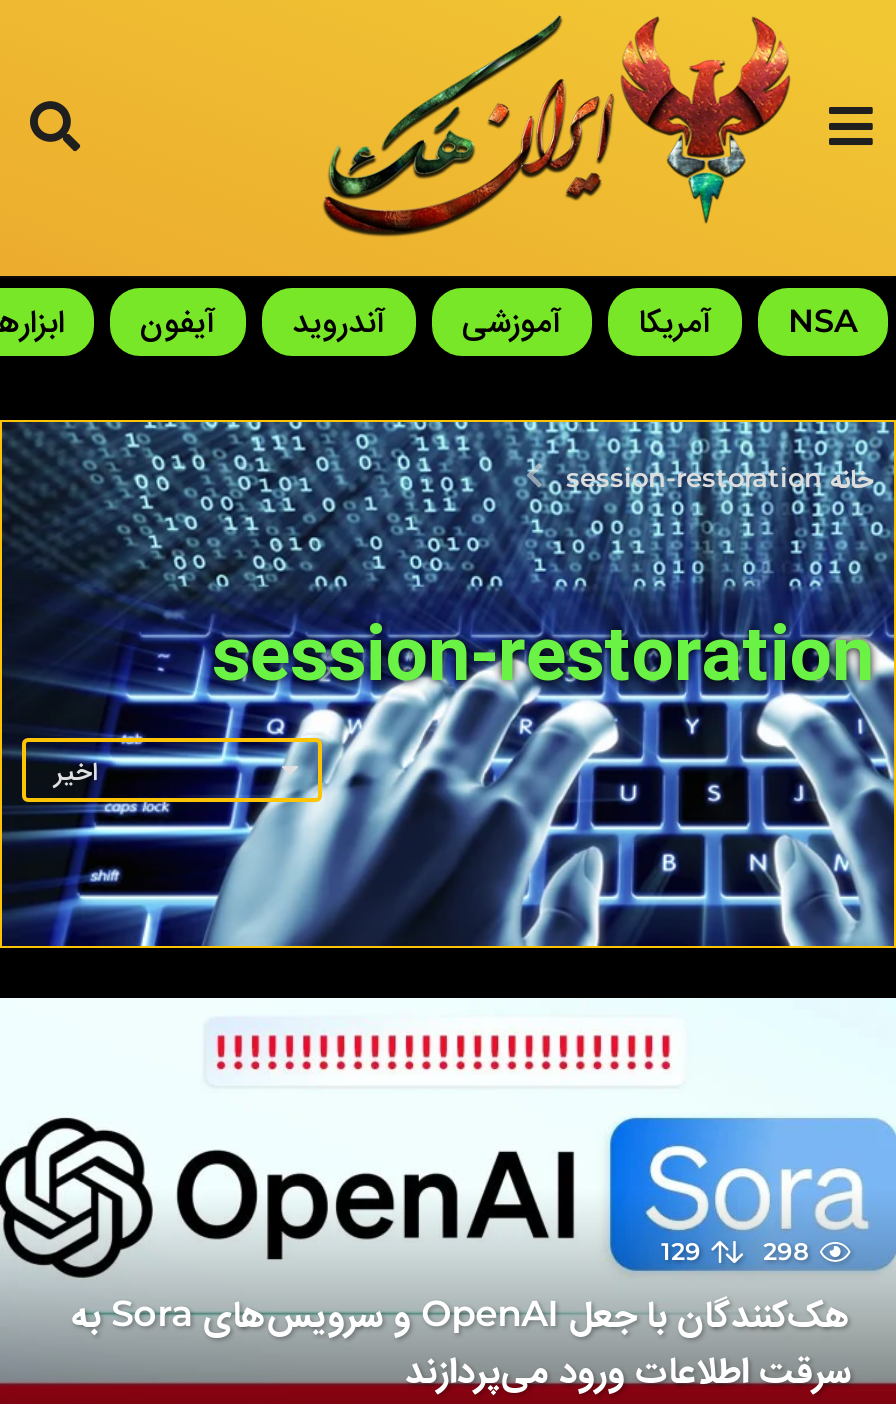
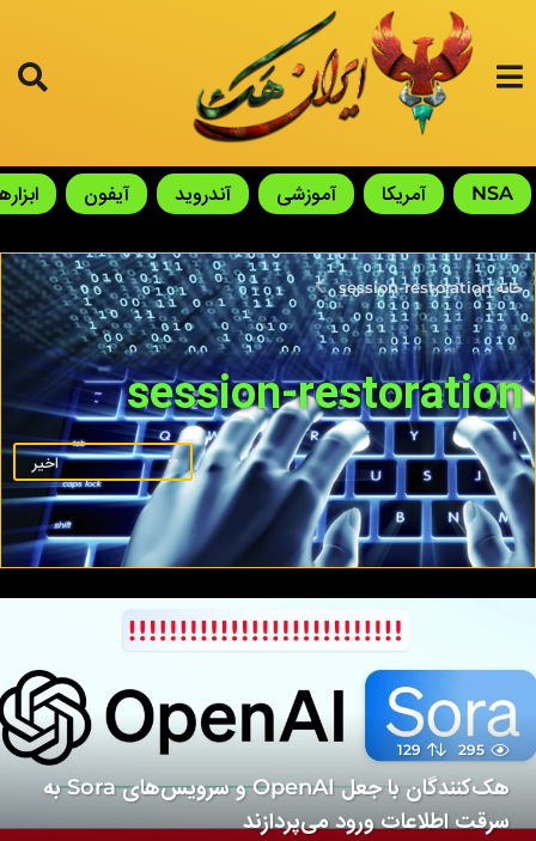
[763,1236,809,1266] 298 -> [458,741,484,759] 295

